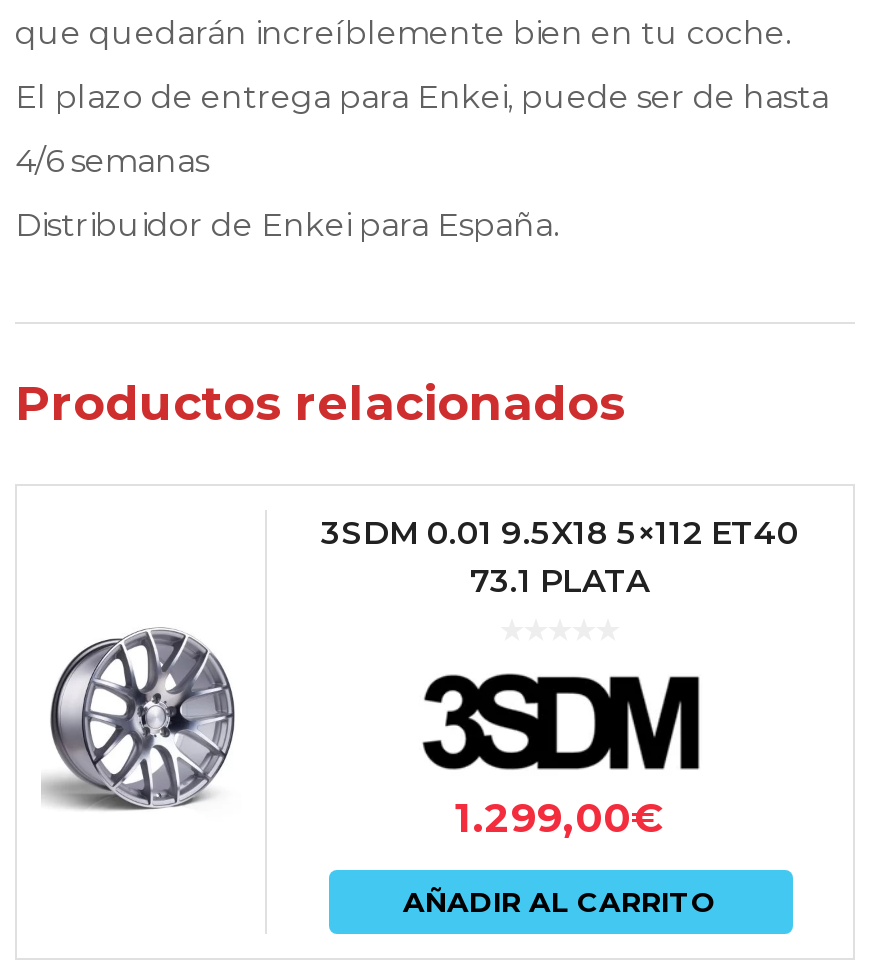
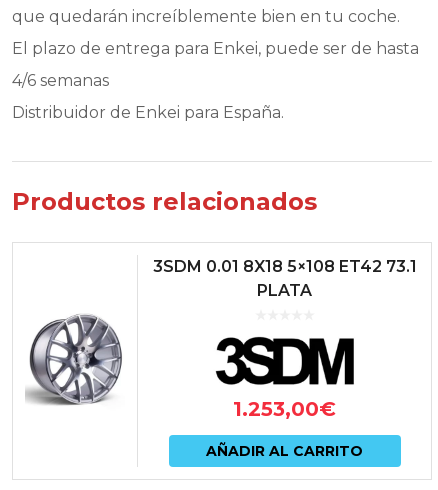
[321,515,799,601] 3SDM 0.01 9.5X18 5×112 ET40 | 73.1 PLATA -> [152,257,416,300] 3SDM 0.01 8X18 5×108 ET42 73.1 | PLATA
[455,795,665,843] 1.299,00€ -> [233,397,336,421] 1.253,00€

